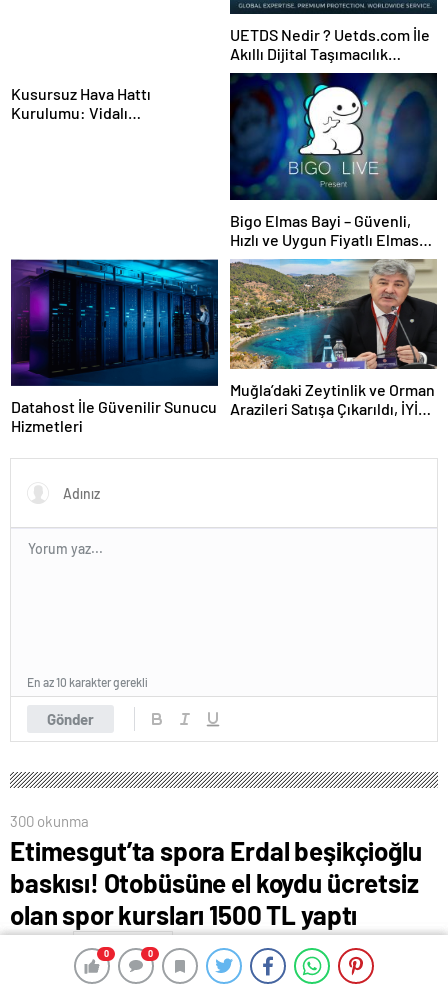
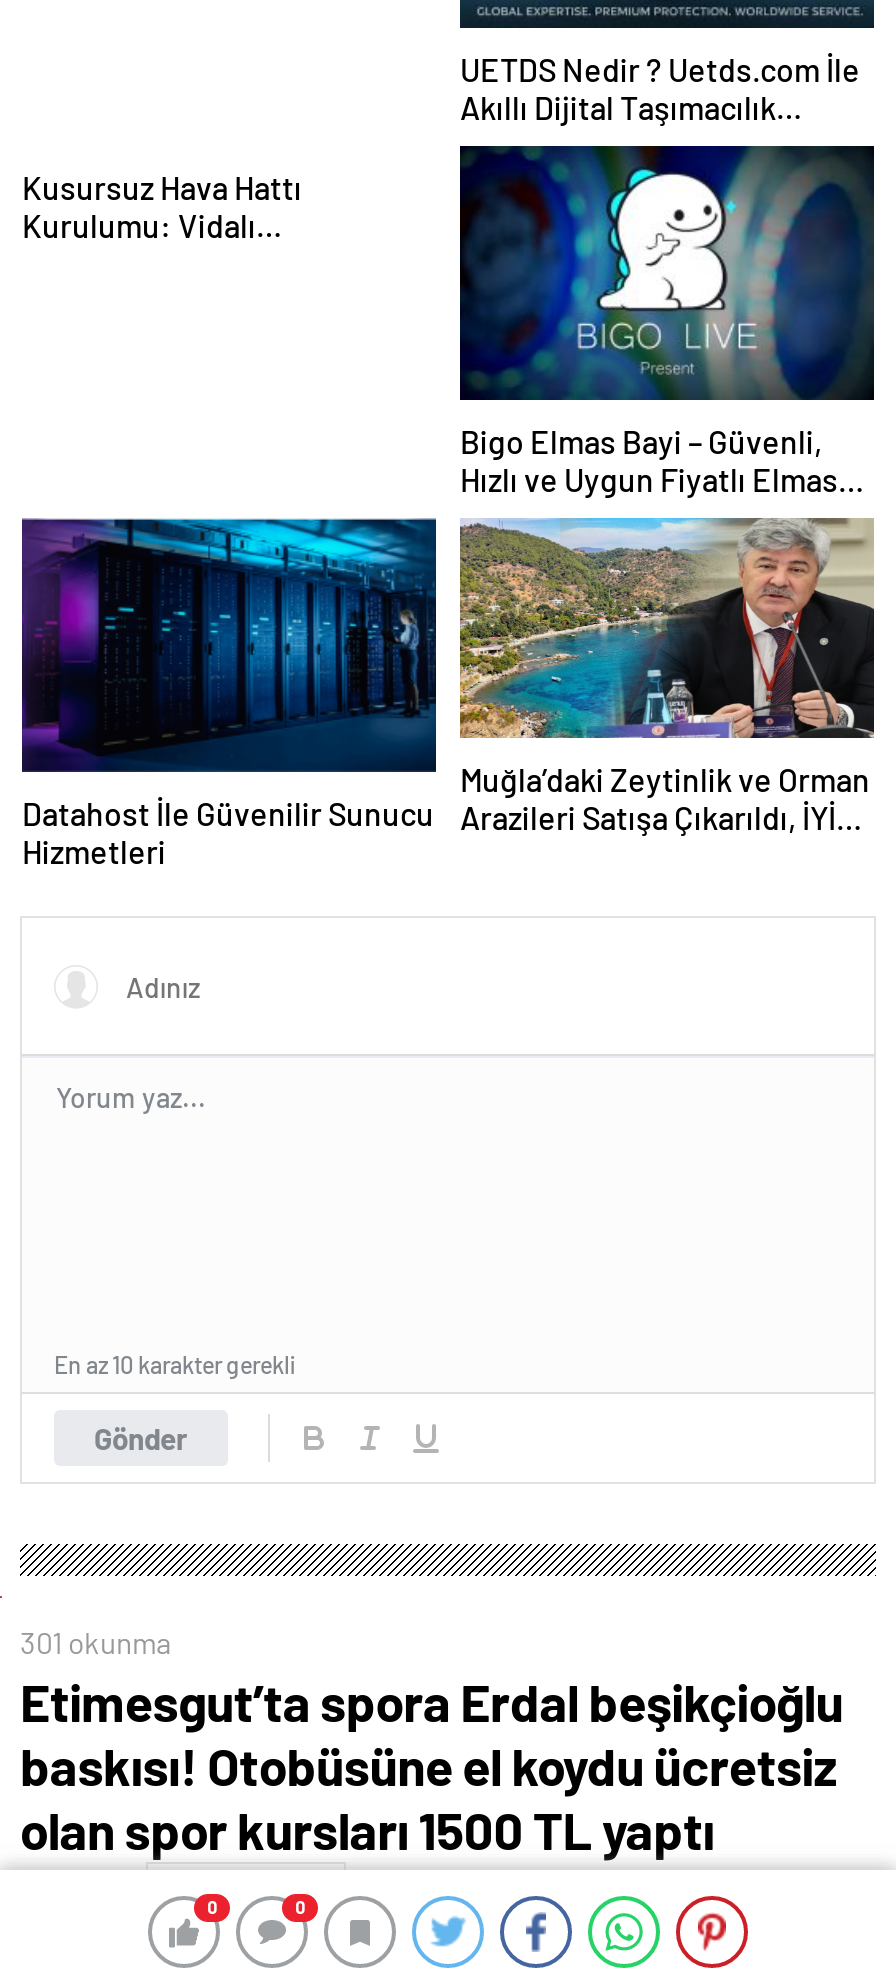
[10,812,89,830] 300 okunma -> [20,1624,172,1660] 301 okunma

